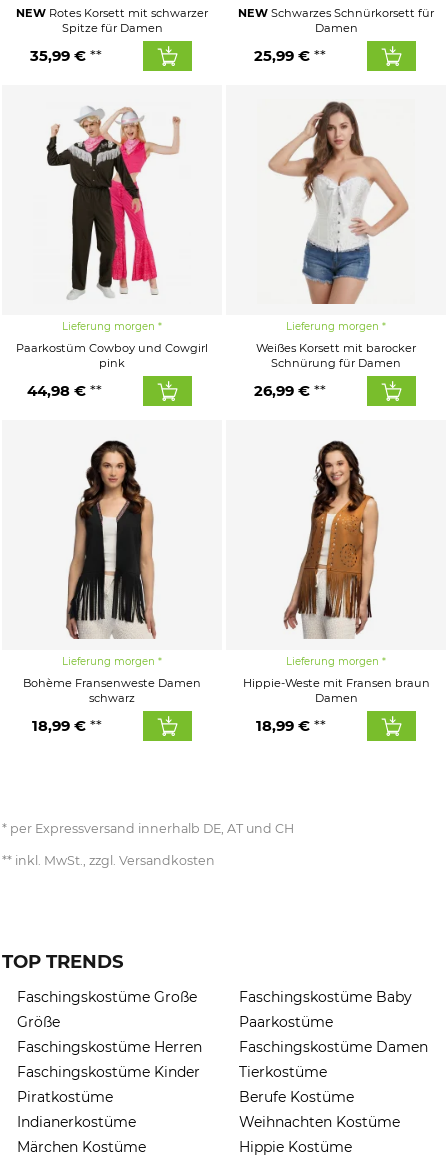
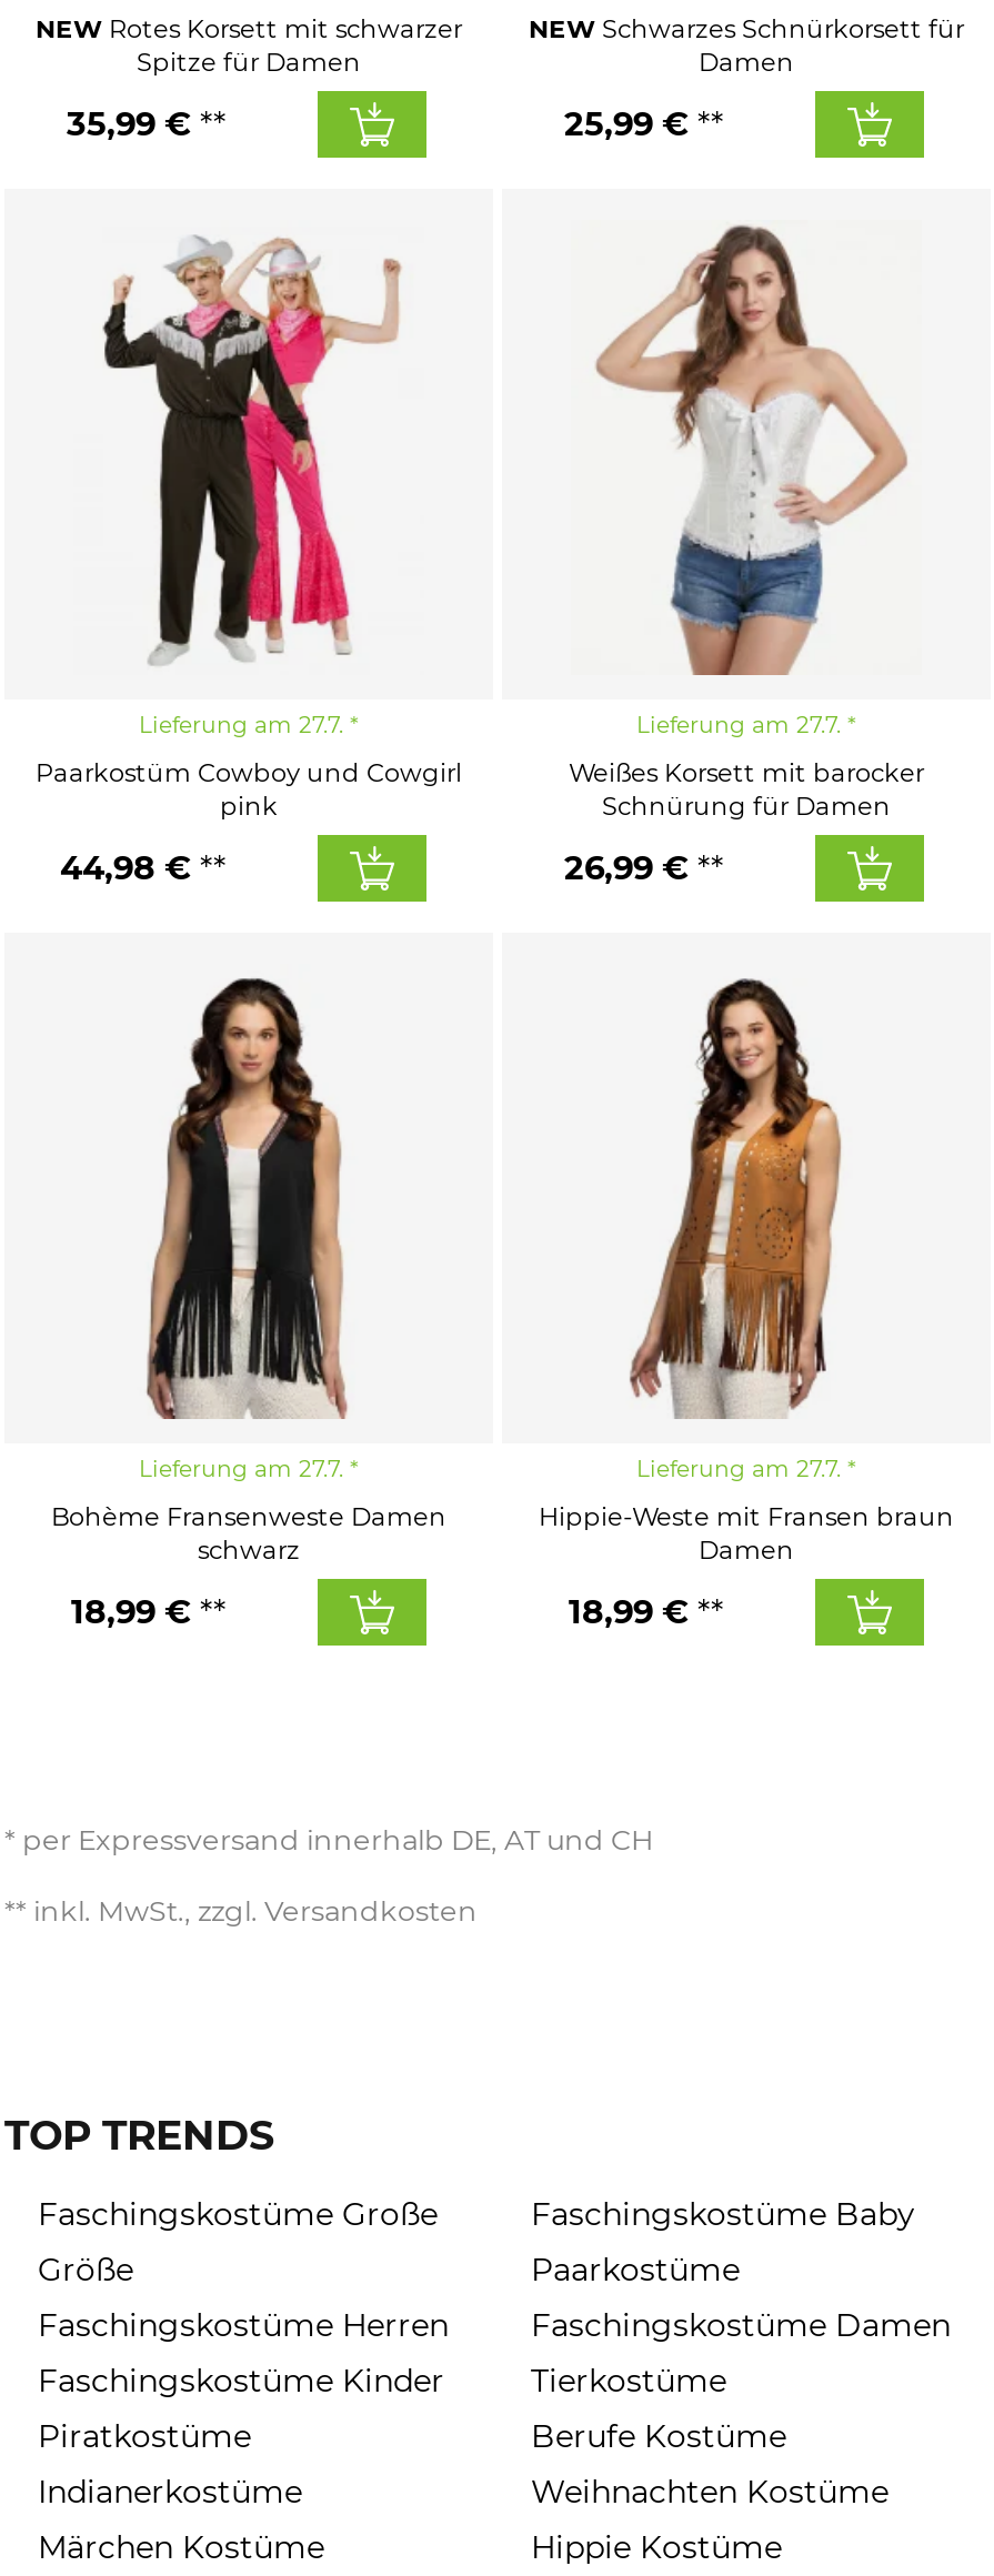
[62,320,155,333] Lieferung morgen -> [139,711,343,739] Lieferung am 27.7.
[286,320,379,333] Lieferung morgen -> [636,711,841,739] Lieferung am 27.7.
[62,655,155,668] Lieferung morgen -> [139,1455,343,1483] Lieferung am 27.7.
[286,655,379,668] Lieferung morgen -> [636,1455,841,1483] Lieferung am 27.7.

